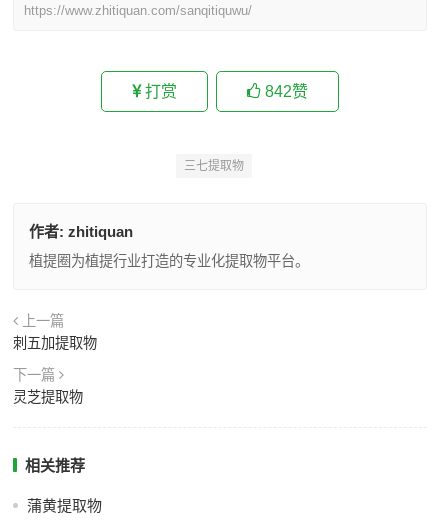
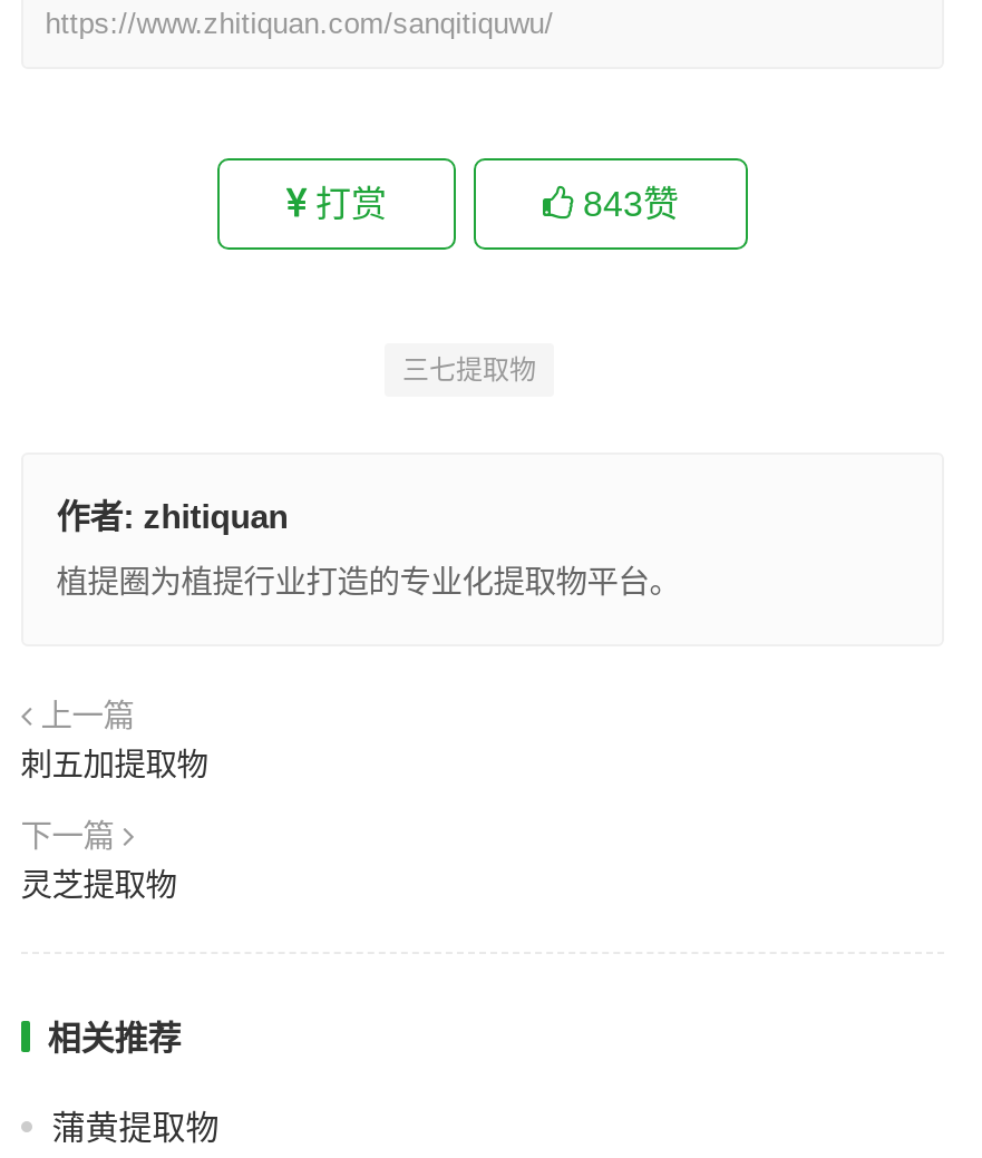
[261,83,308,100] 842赞 -> [574,186,679,224] 843赞

